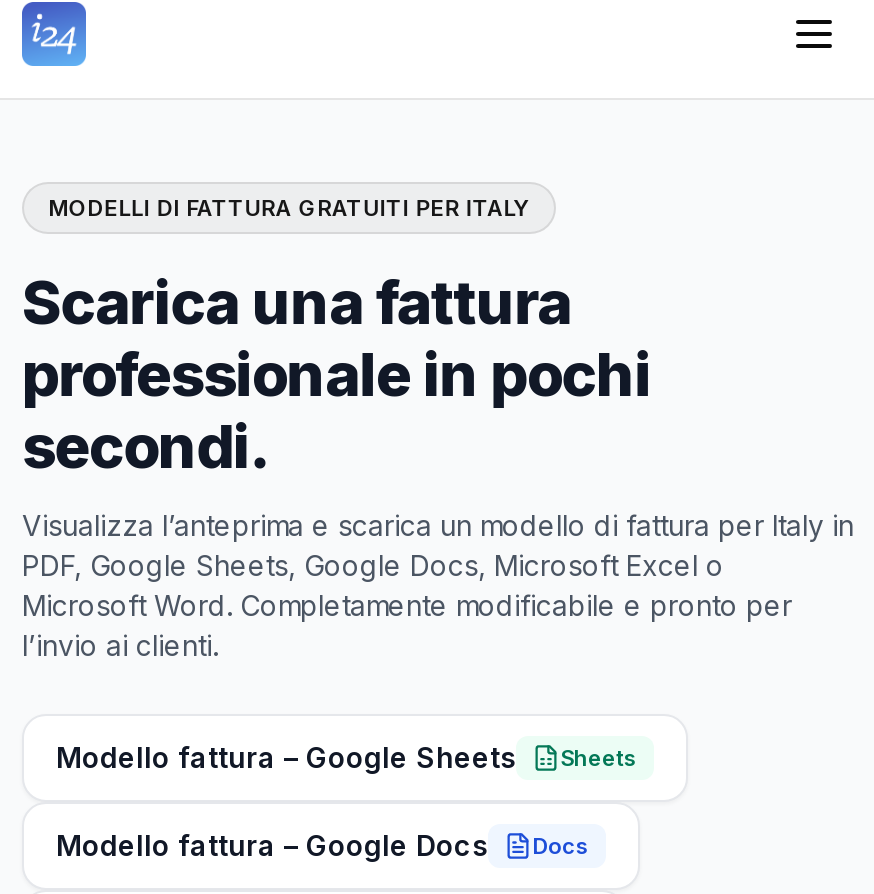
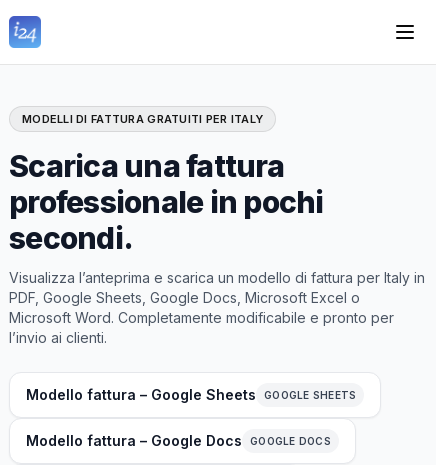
[560,743,638,771] Sheets -> [264,389,356,401] GOOGLE SHEETS
[532,831,590,859] Docs -> [250,435,331,447] GOOGLE DOCS

